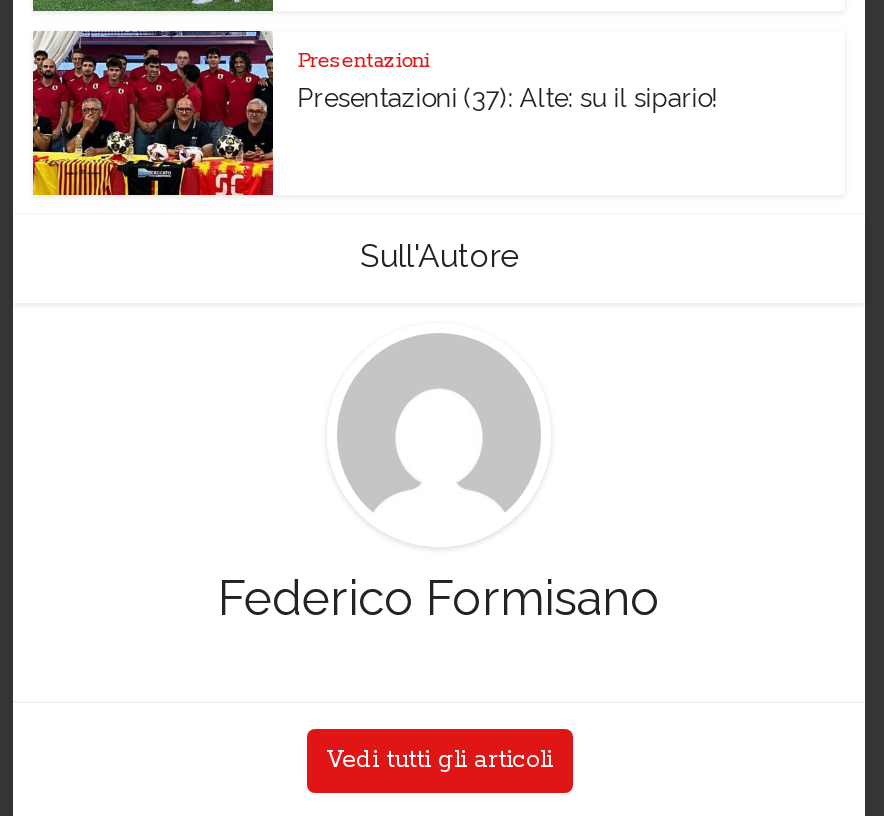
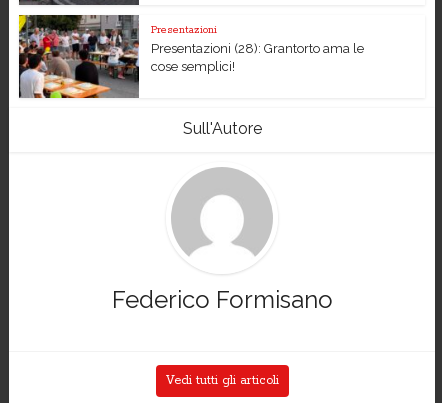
[31,30,717,198] [image] | Presentazioni (37): Alte: su il sipario! -> [18,14,364,99] [image] | Presentazioni (28): Grantorto ama le | cose semplici!

